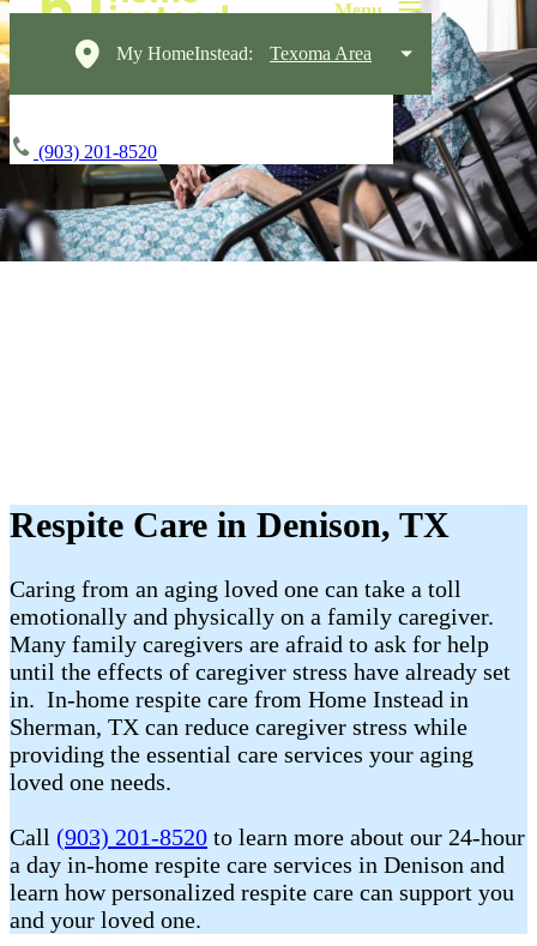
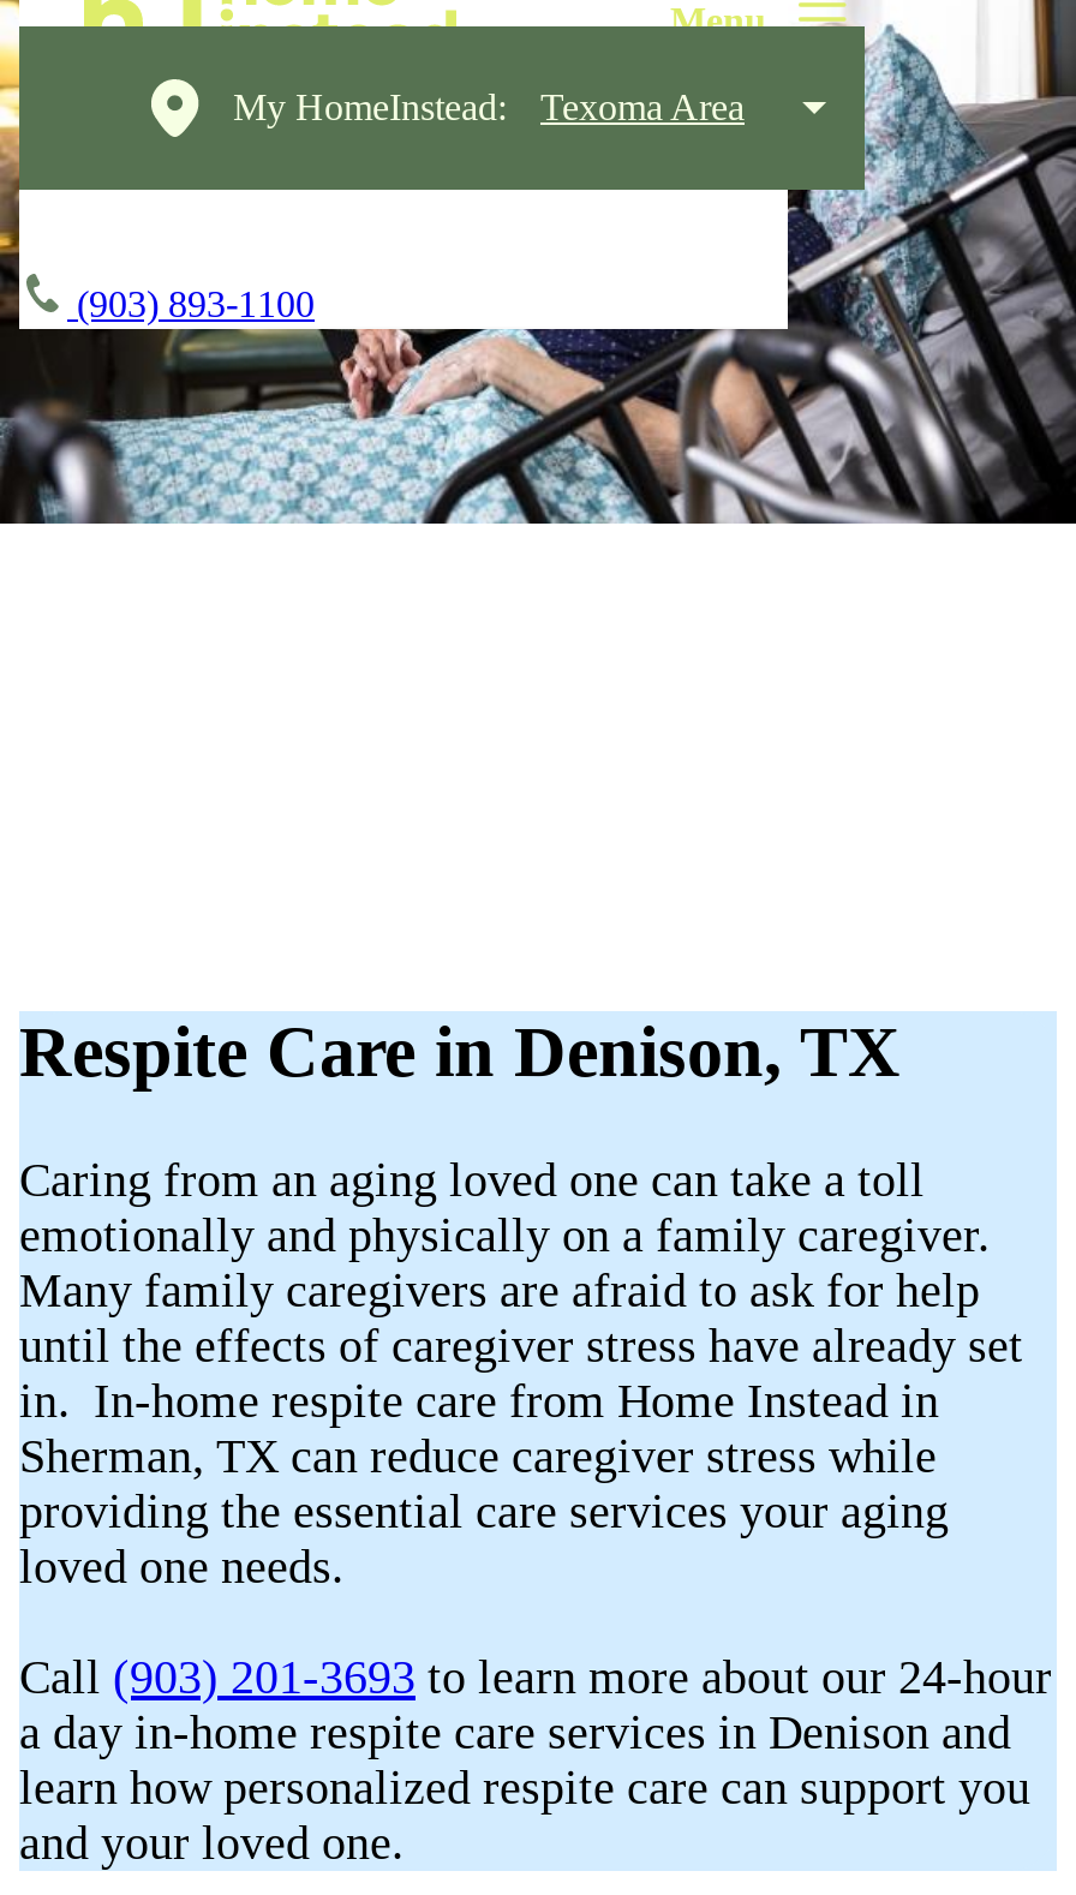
[38,141,157,162] (903) 201-8520 -> [77,283,315,324] (903) 893-1100
[10,824,525,850] Call (903) 201-8520 to learn more about our 24-hour -> [19,1650,1052,1703] Call (903) 201-3693 to learn more about our 24-hour

